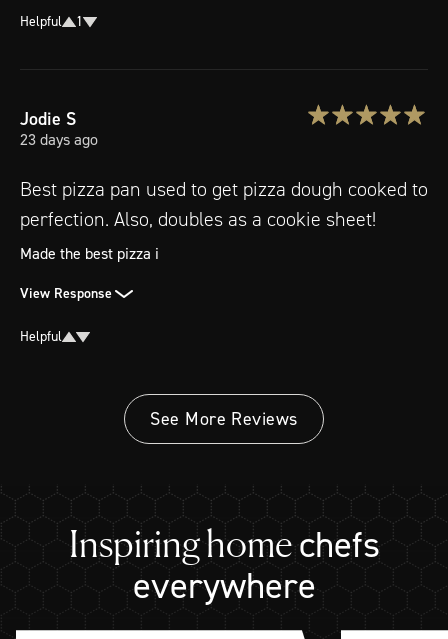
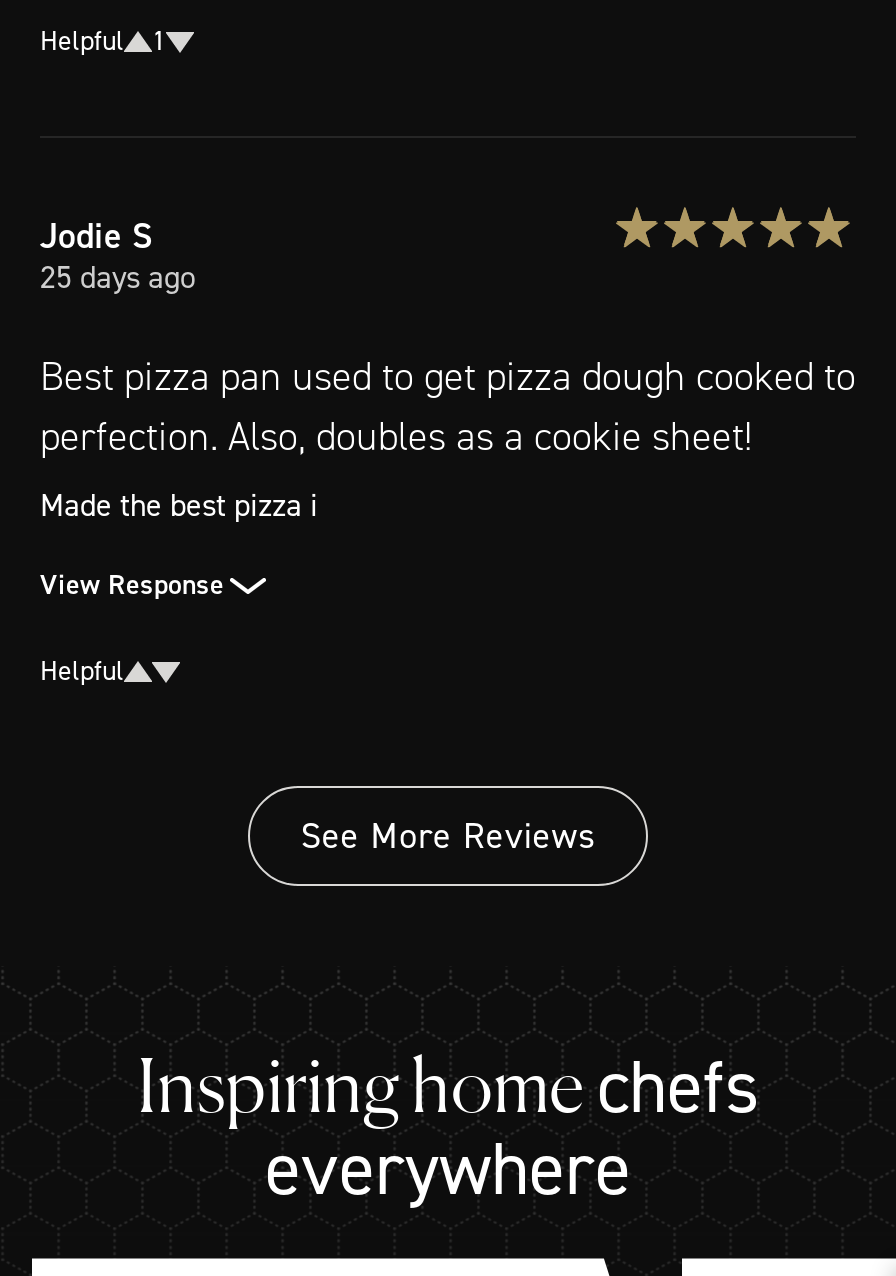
[20,129,98,150] 23 days ago -> [40,256,196,298] 25 days ago

